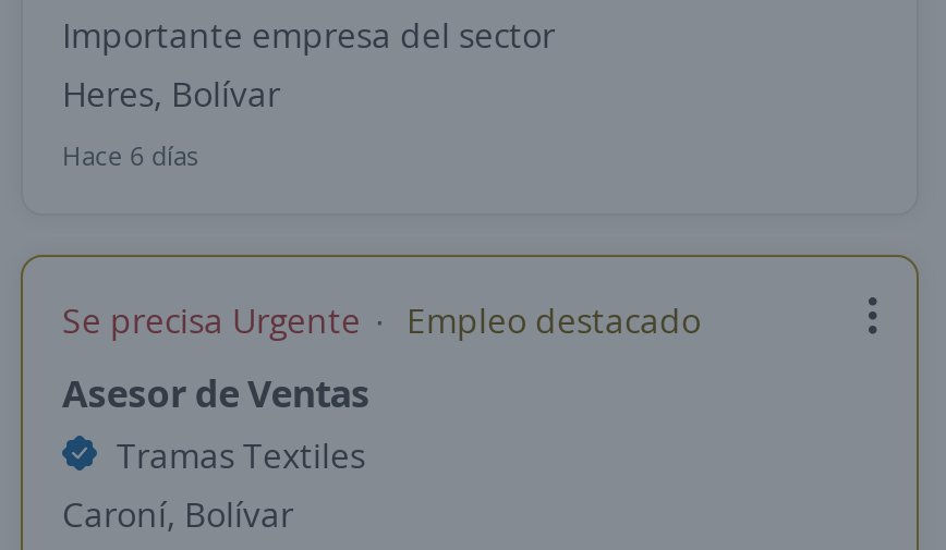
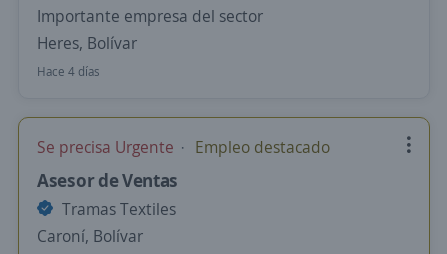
[62,137,199,174] Hace 6 días -> [37,63,100,80] Hace 4 días

